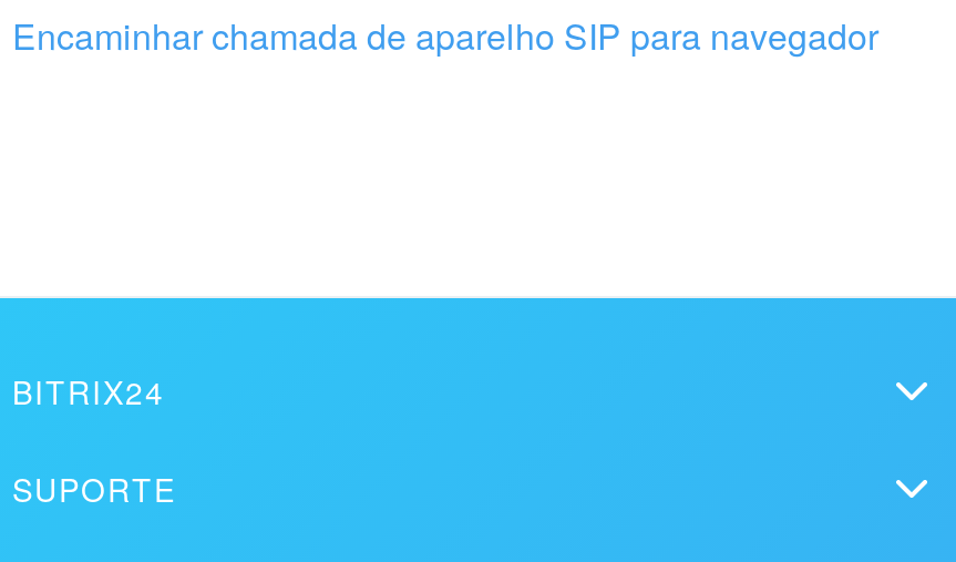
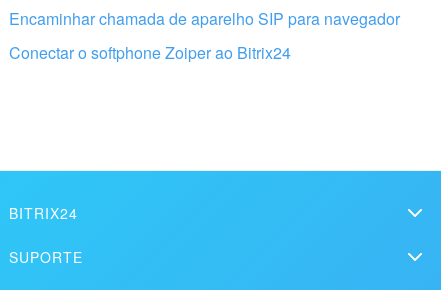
none -> [9,41,291,64] Conectar o softphone Zoiper ao Bitrix24

